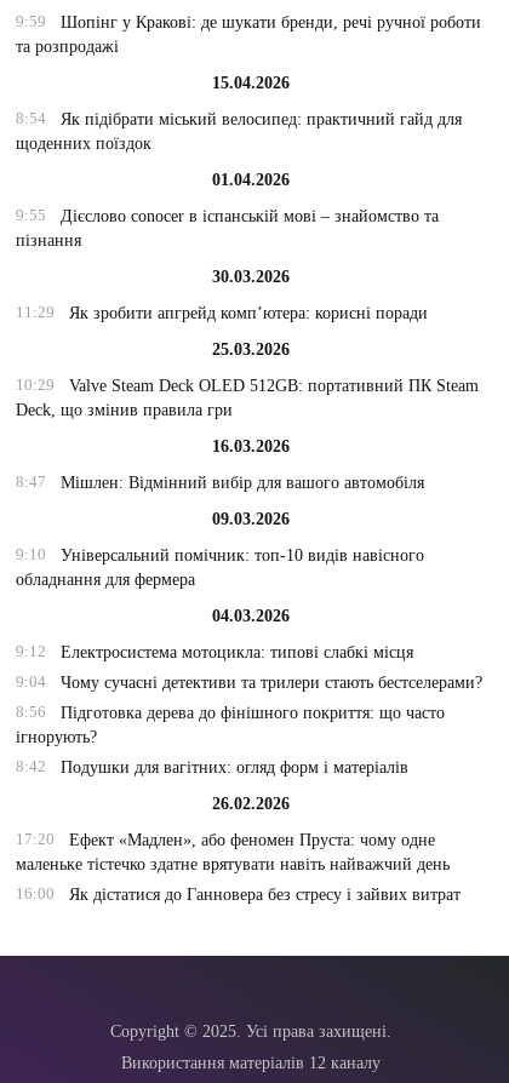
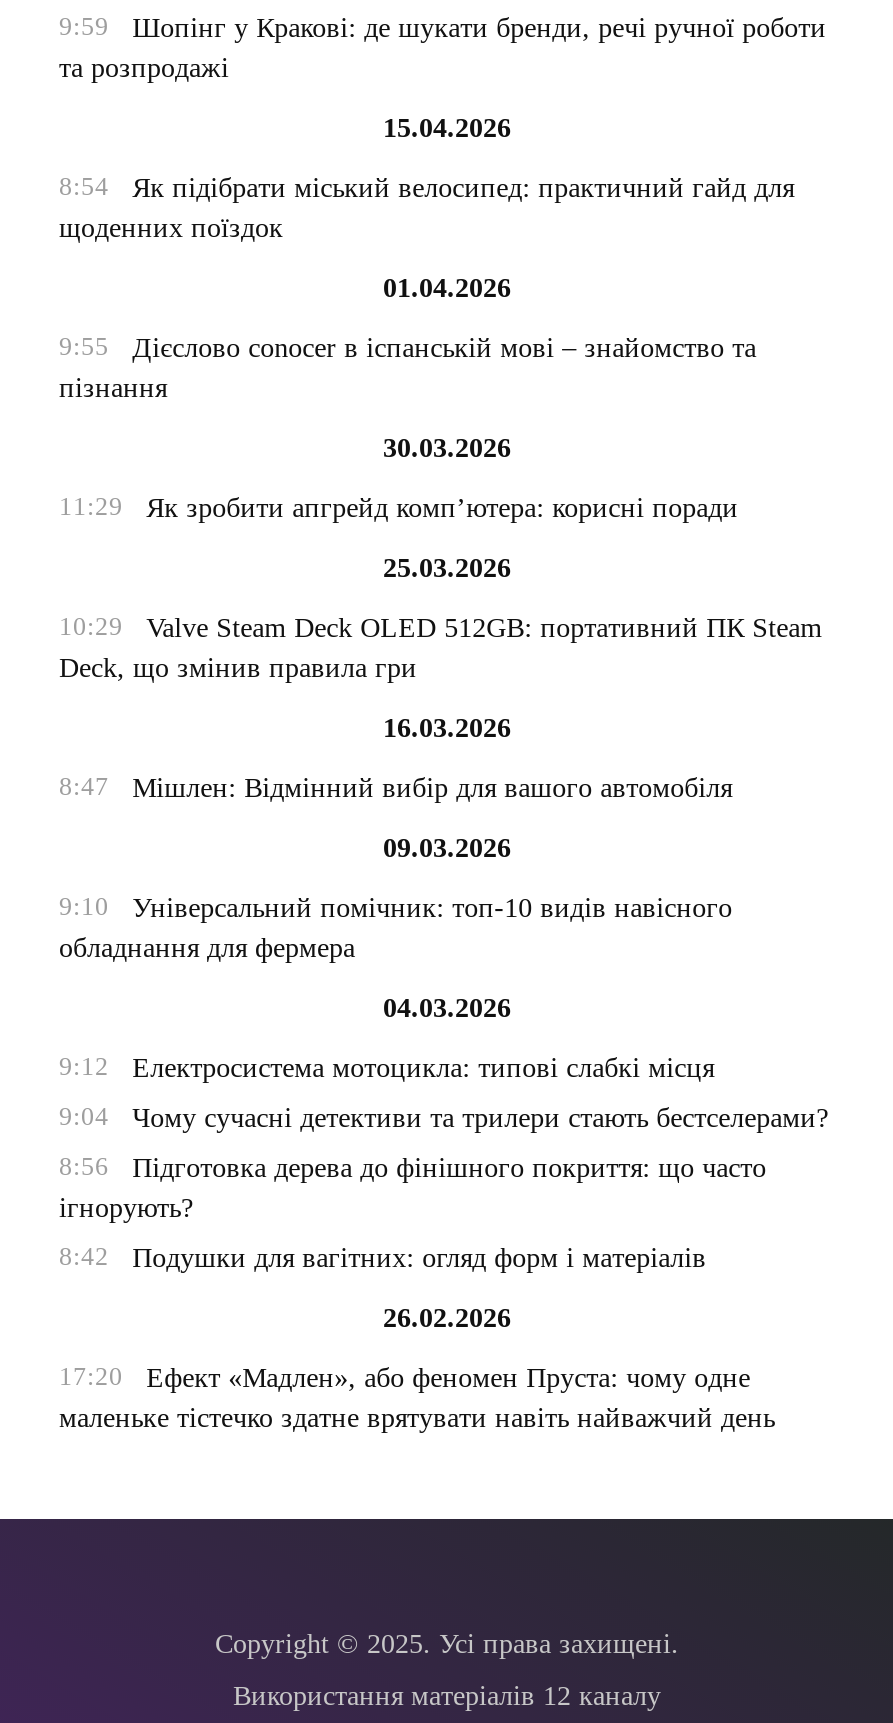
[16,884,460,903] 16:00 | Як дістатися до Ганновера без стресу і зайвих витрат -> none

